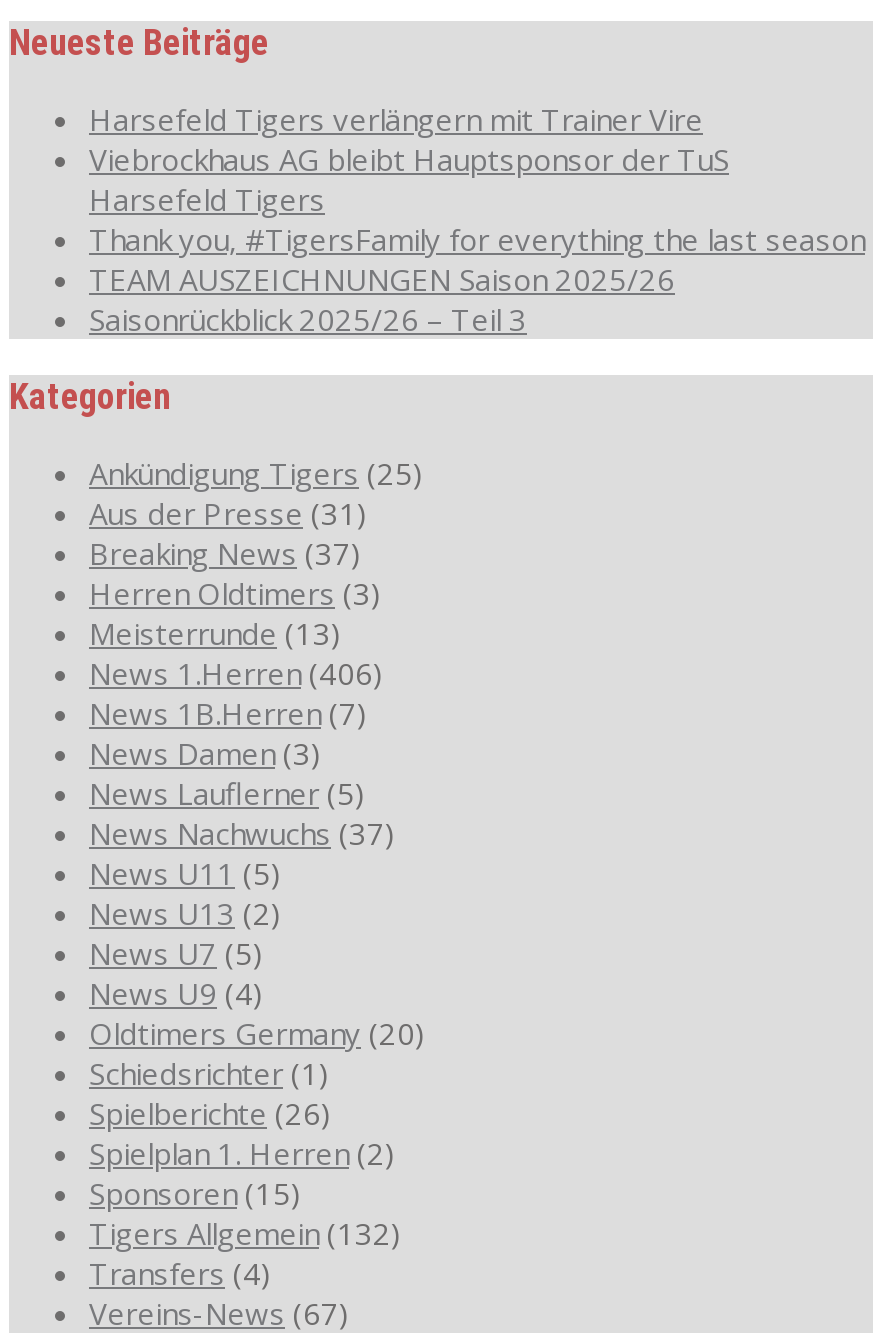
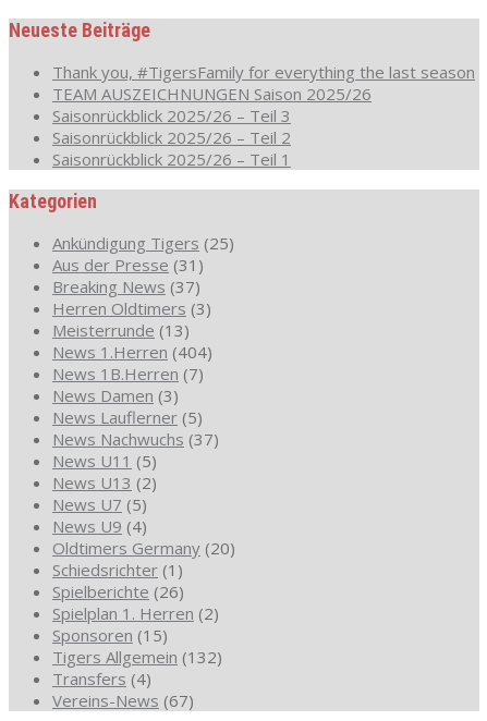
[89,98,729,218] Harsefeld Tigers verlängern mit Trainer Vire | Viebrockhaus AG bleibt Hauptsponsor der TuS | Harsefeld Tigers -> none
moved [89,218,865,338] -> [52,61,475,126]: Thank you, #TigersFamily for everything the last season | TEAM AUSZEICHNUNGEN Saison 2025/26 | Saisonrückblick 2025/26 – Teil 3
none -> [52,126,291,170] Saisonrückblick 2025/26 – Teil 2 | Saisonrückblick 2025/26 – Teil 1
[89,652,383,692] News 1.Herren (406) -> [52,341,212,362] News 1.Herren (404)

